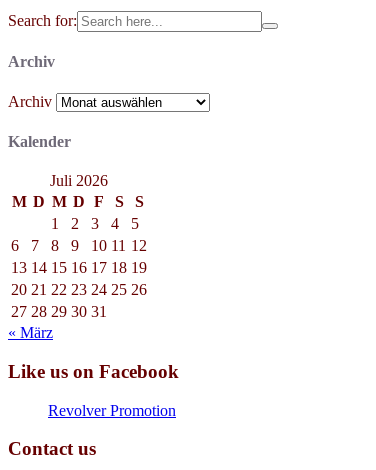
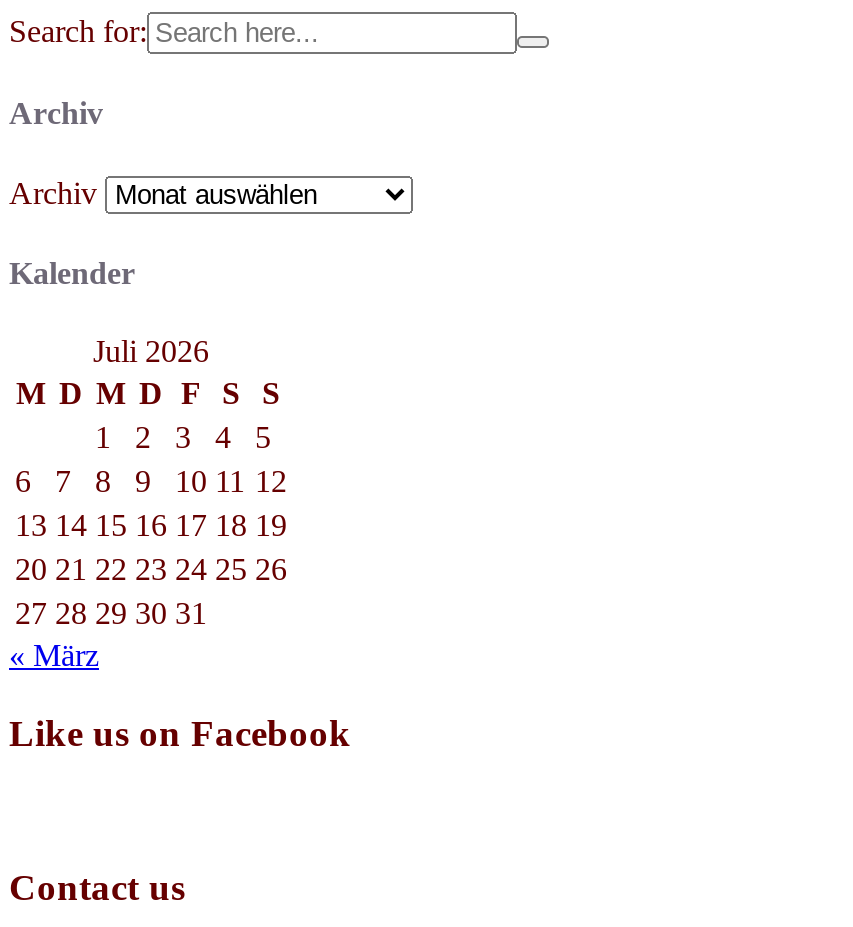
[48,401,176,418] Revolver Promotion -> none

